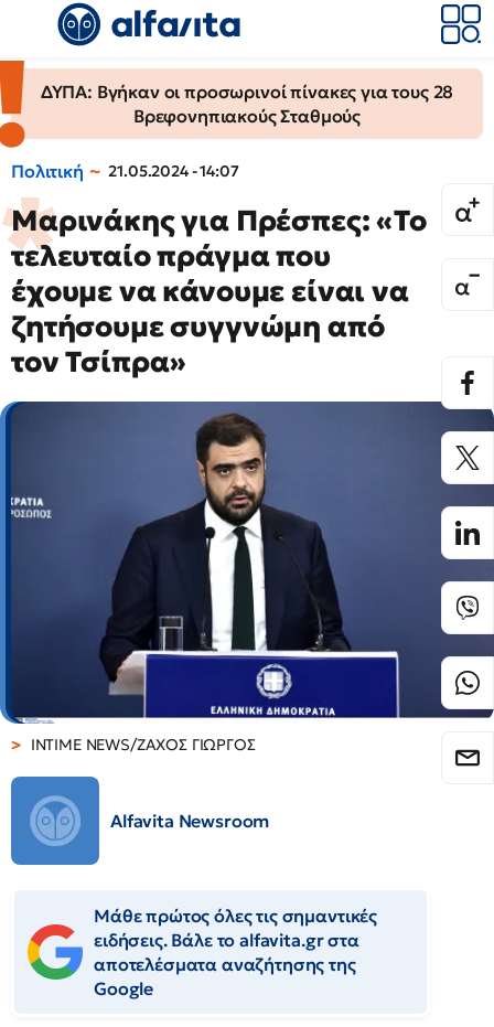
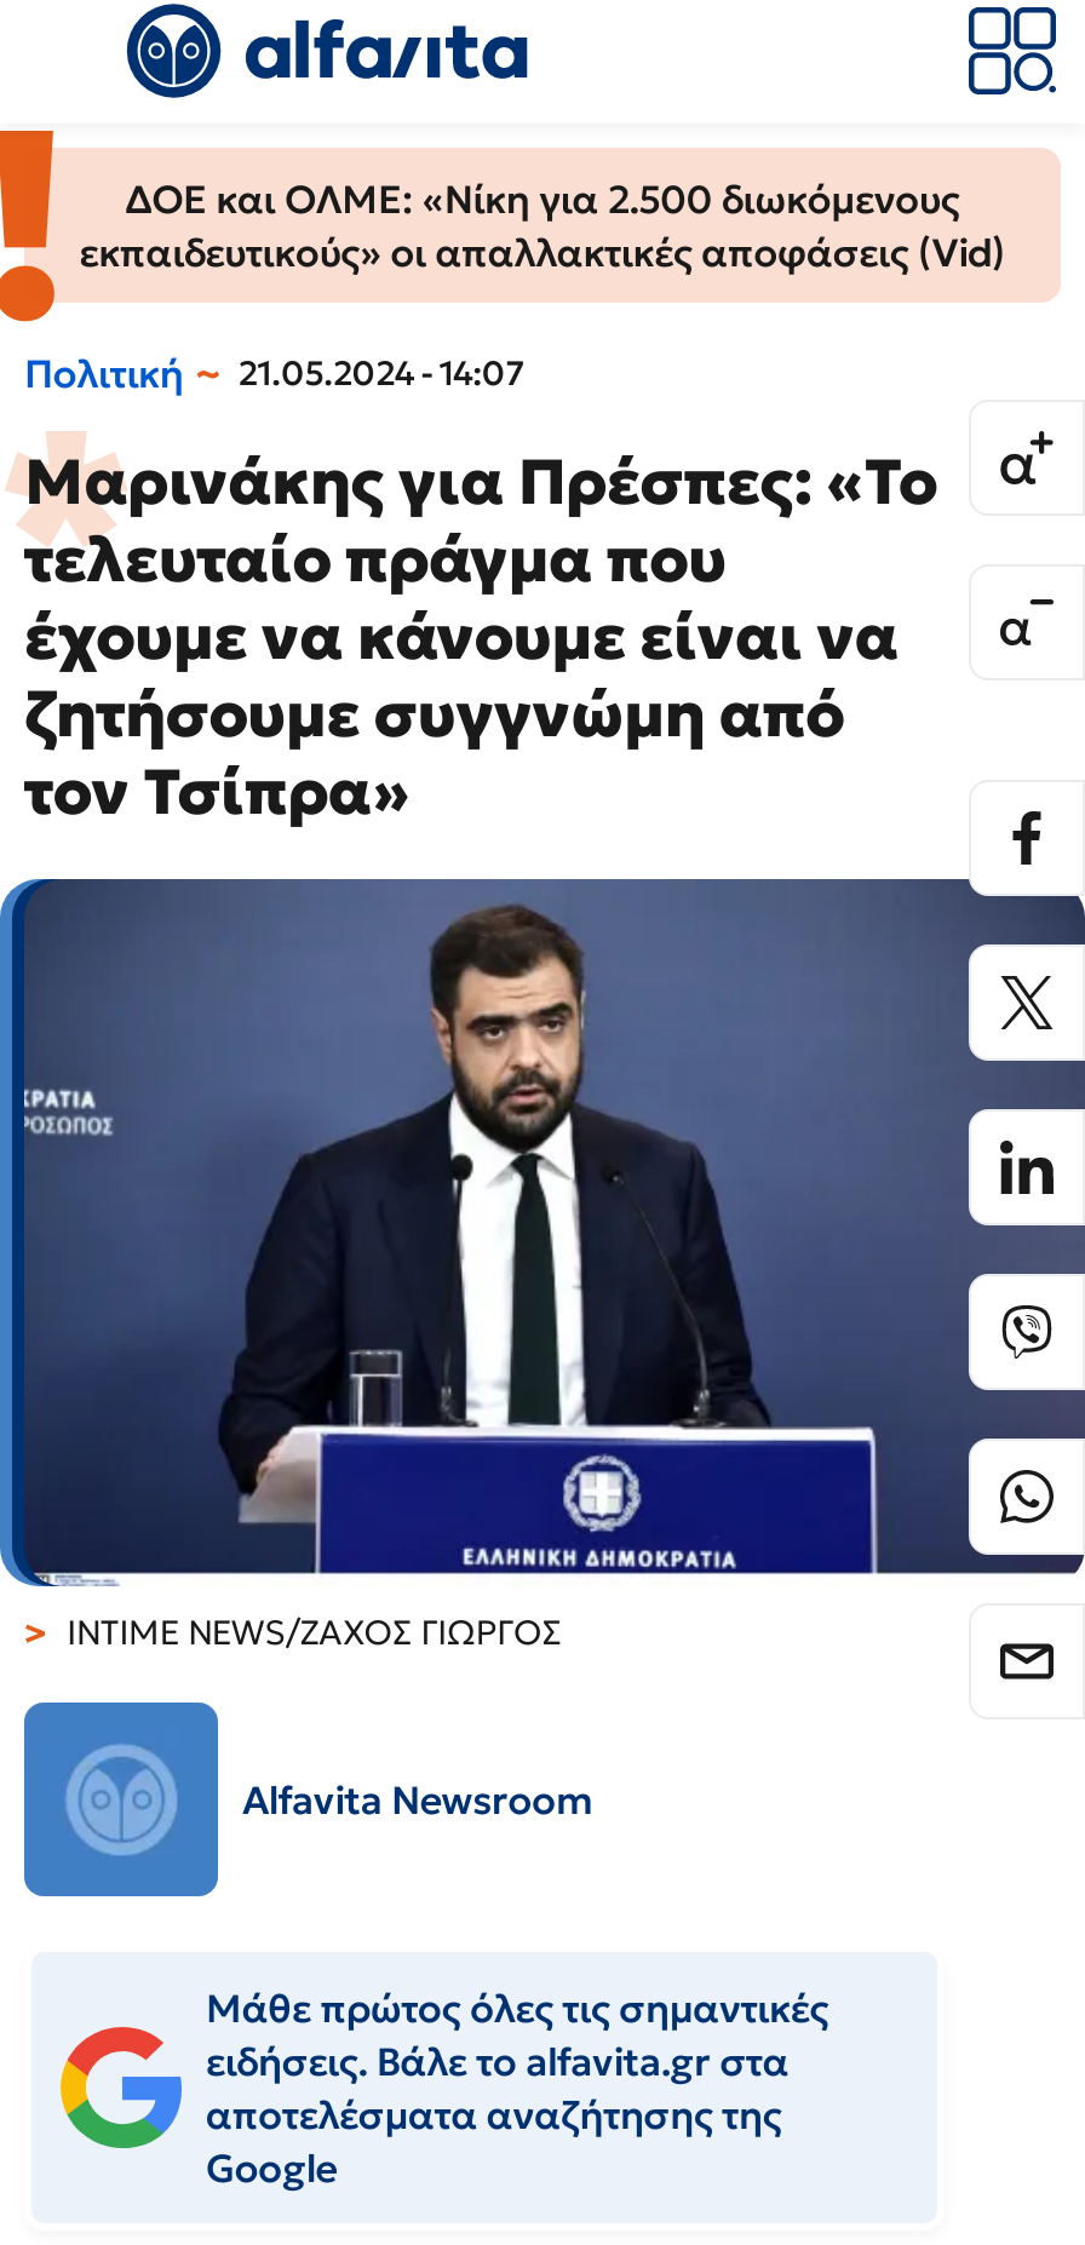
[40,81,454,127] ΔΥΠΑ: Βγήκαν οι προσωρινοί πίνακες για τους 28 | Βρεφονηπιακούς Σταθμούς -> [79,174,1006,276] ΔΟΕ και ΟΛΜΕ: «Νίκη για 2.500 διωκόμενους | εκπαιδευτικούς» οι απαλλακτικές αποφάσεις (Vid)

